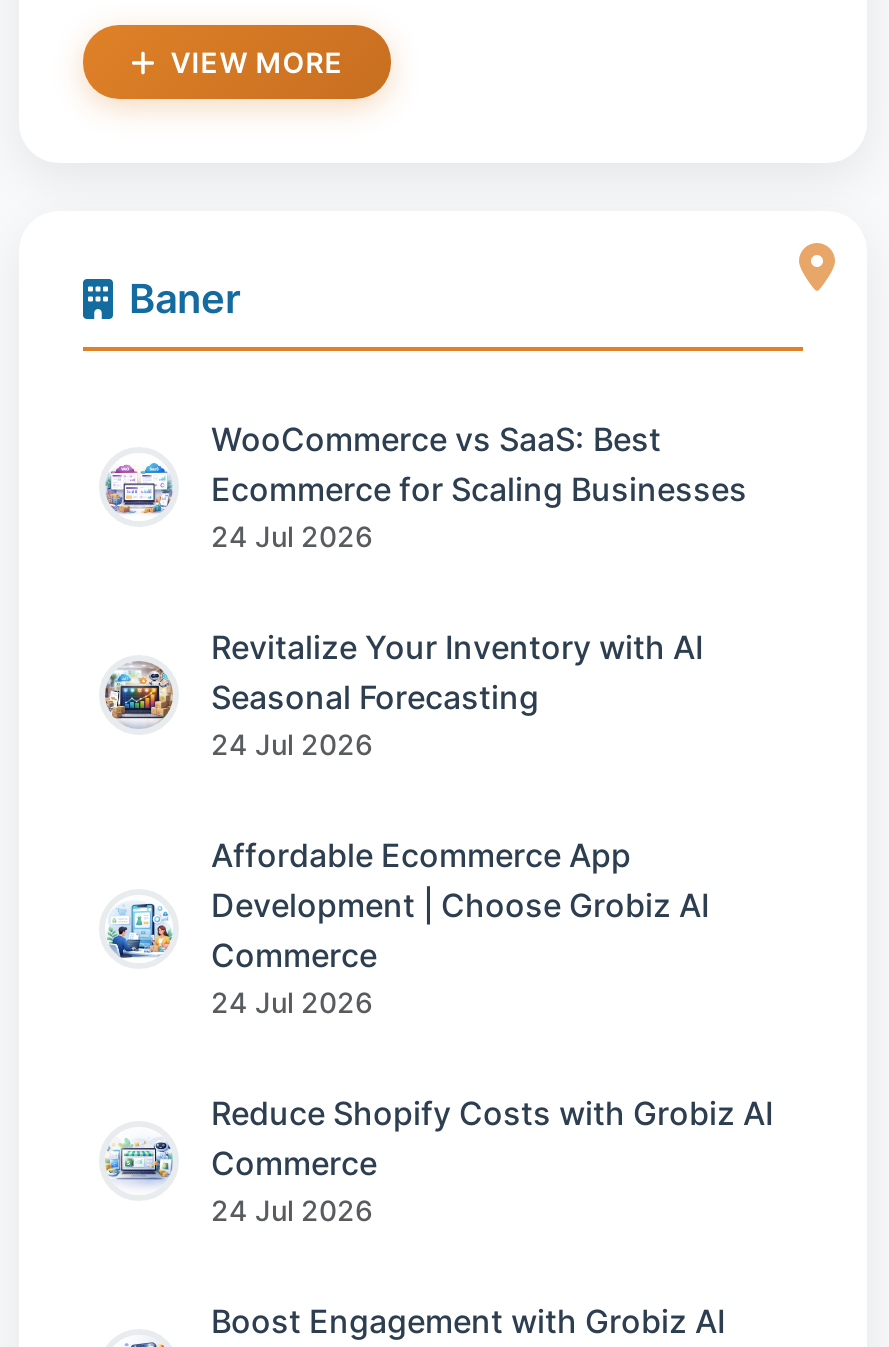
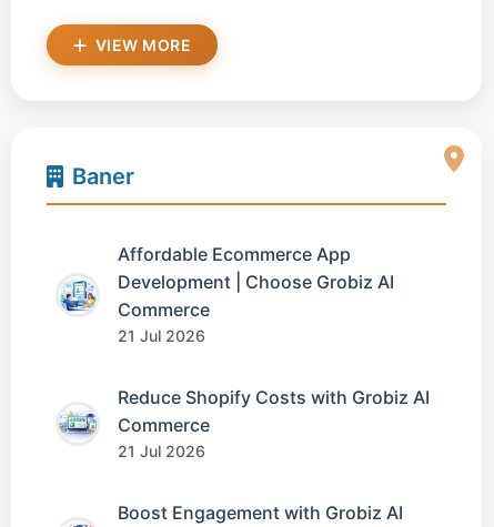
[101,419,747,761] [image] | WooCommerce vs SaaS: Best | Ecommerce for Scaling Businesses | 24 Jul 2026 | Revitalize Your Inventory with AI | Seasonal Forecasting | 24 Jul 2026 -> none
[101,657,175,733] [image] -> none
[211,985,373,1019] 24 Jul 2026 -> [118,326,205,345] 21 Jul 2026
[211,1193,373,1227] 24 Jul 2026 -> [118,442,205,460] 21 Jul 2026

